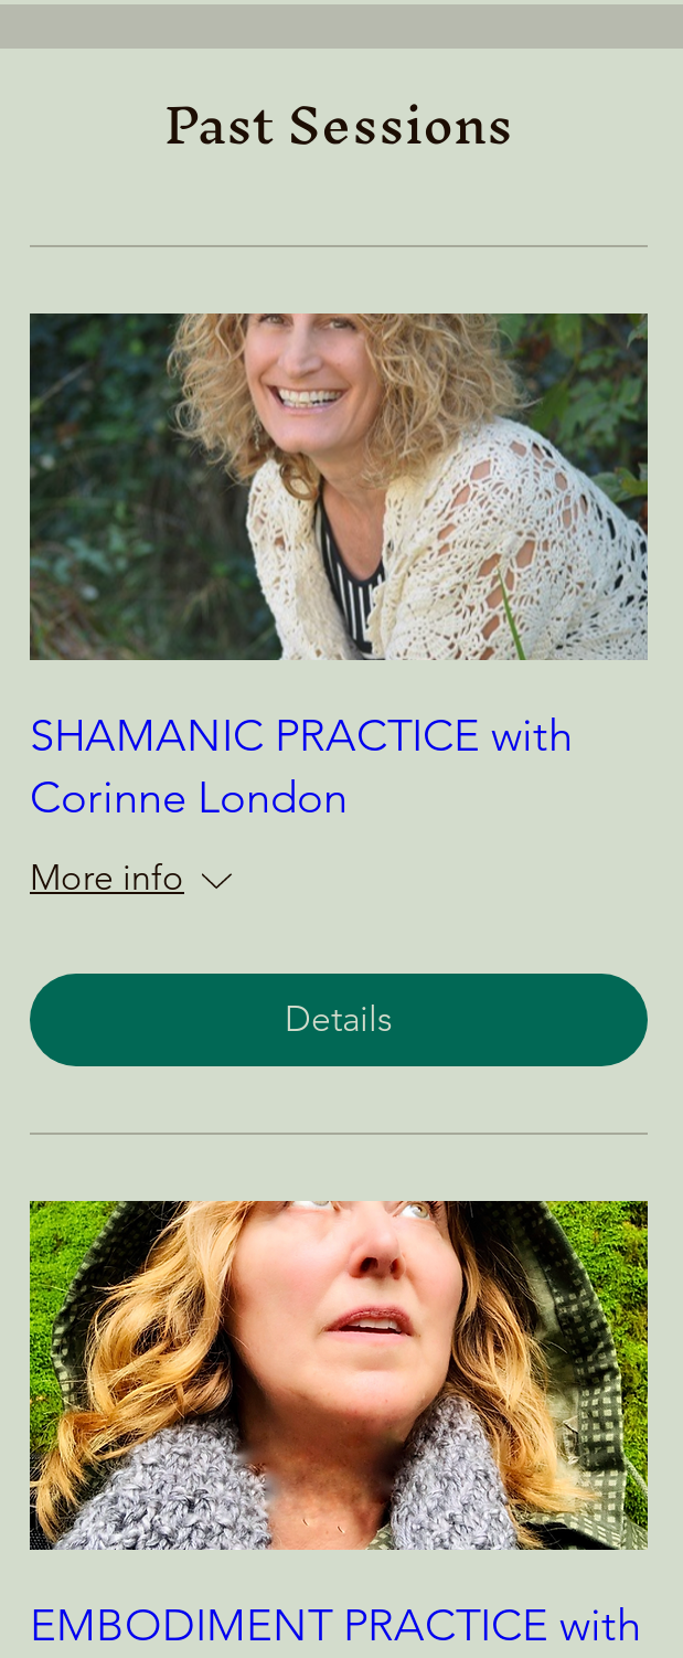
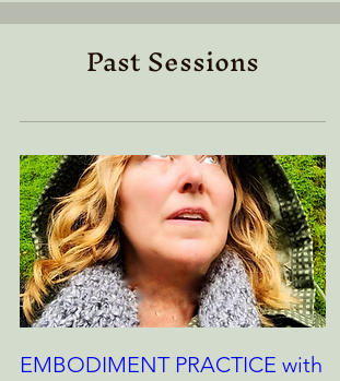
[28,312,650,1040] [image] | SHAMANIC PRACTICE with | Corinne London | More info | Details -> none

